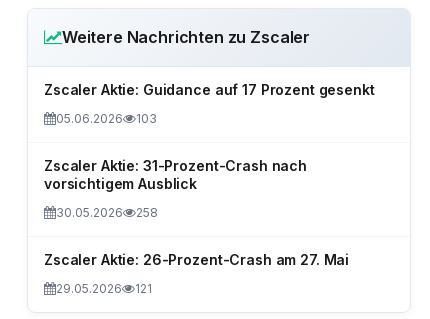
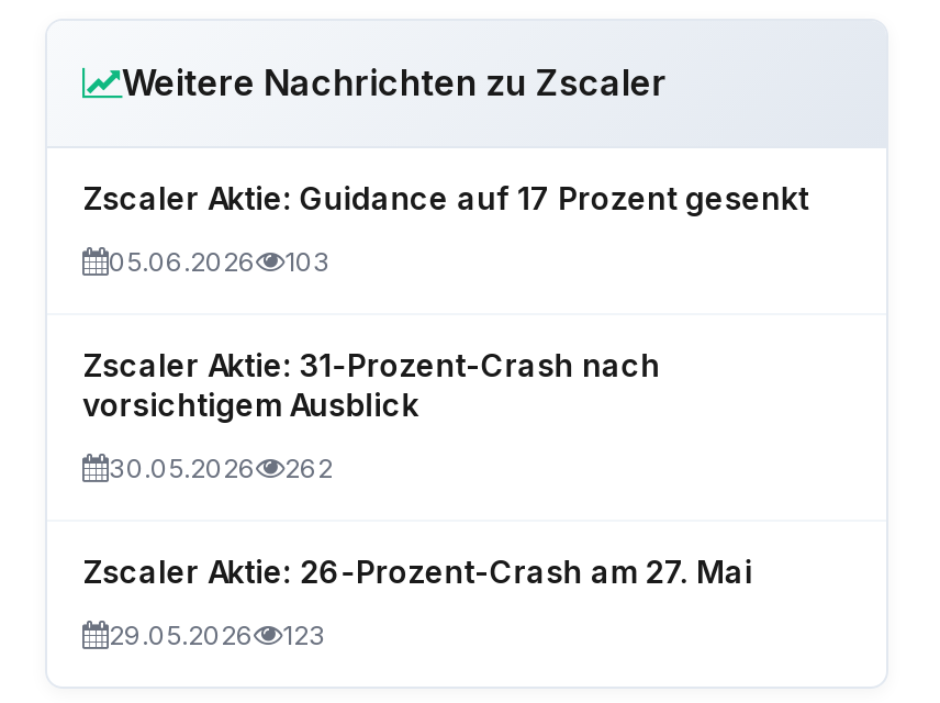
[56,205,158,220] 30.05.2026 258 -> [109,451,333,484] 30.05.2026 262
[56,281,152,296] 29.05.2026 121 -> [109,618,326,651] 29.05.2026 123

